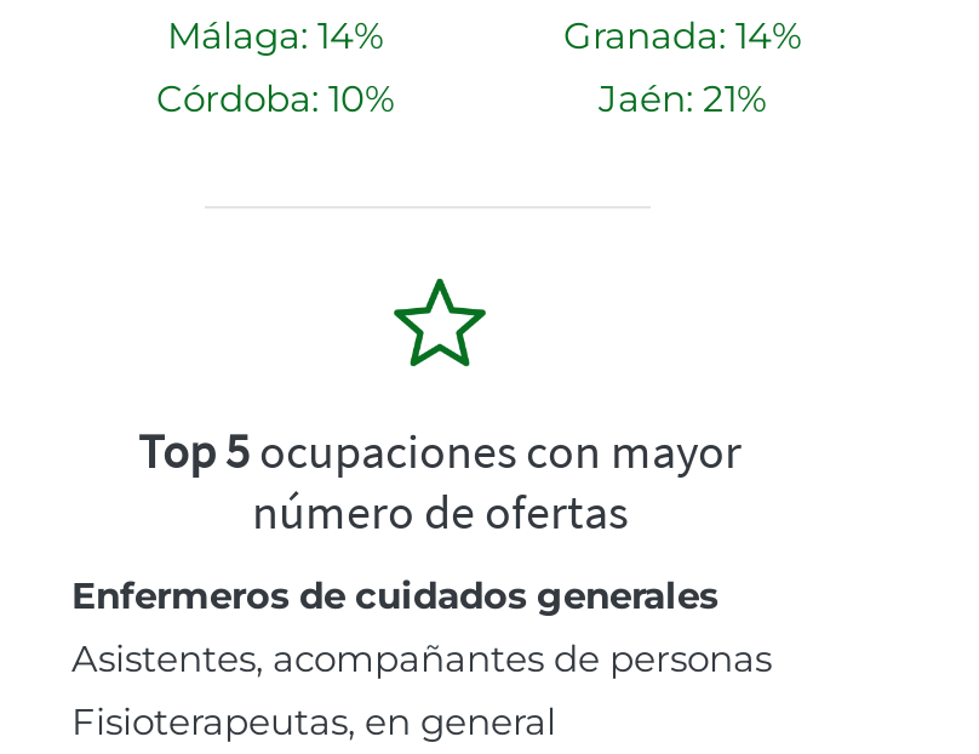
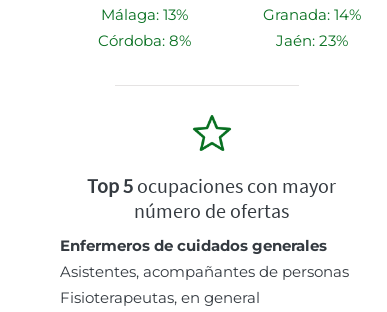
[167,11,383,57] Málaga: 14% -> [100,5,187,24] Málaga: 13%
[156,74,394,120] Córdoba: 10% -> [97,31,190,50] Córdoba: 8%
[599,74,766,120] Jaén: 21% -> [276,31,348,50] Jaén: 23%

